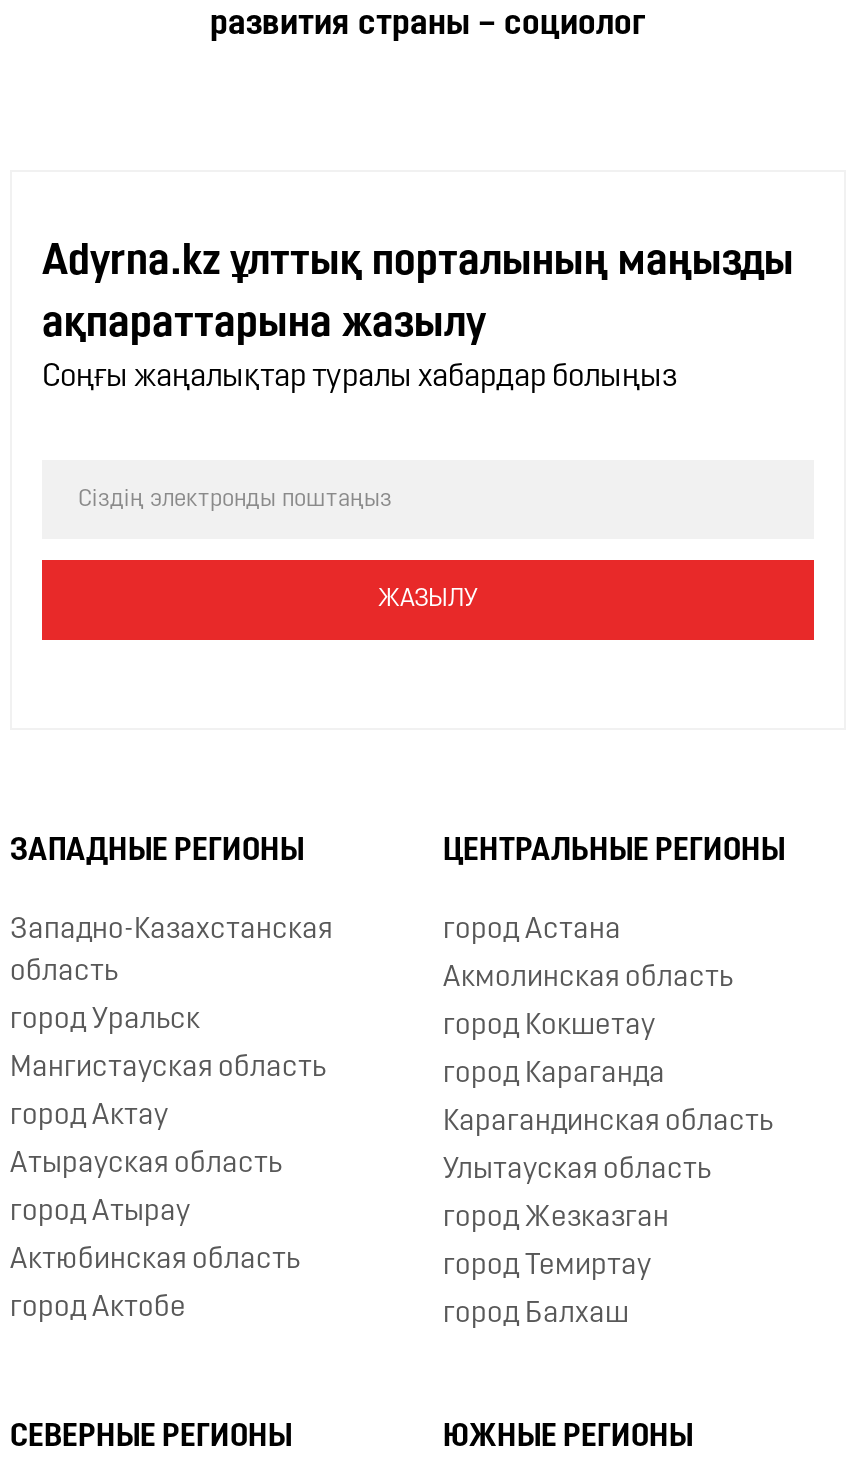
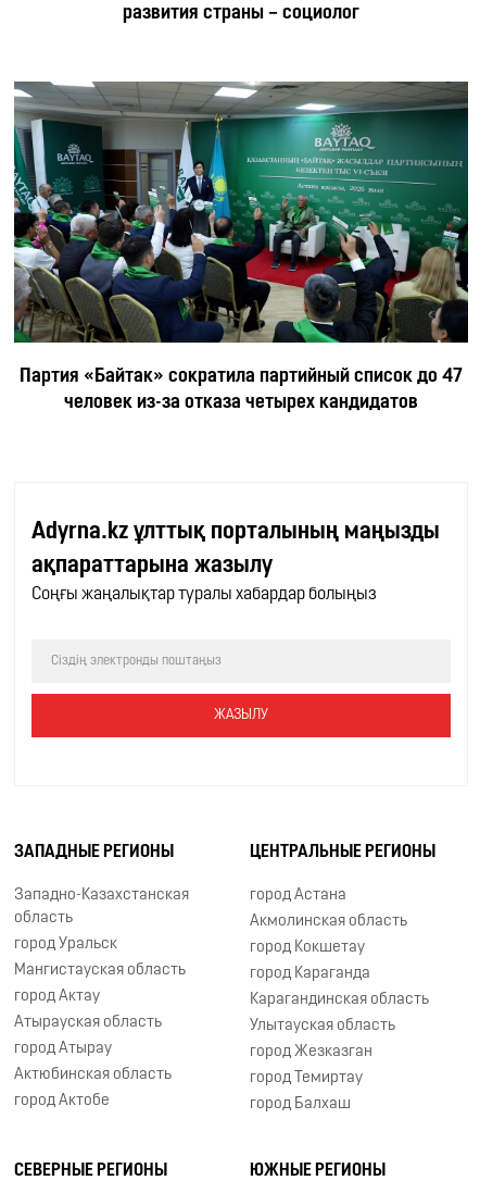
none -> [13,80,469,413] [image] | Партия «Байтак» сократила партийный список до 47 | человек из-за отказа четырех кандидатов

